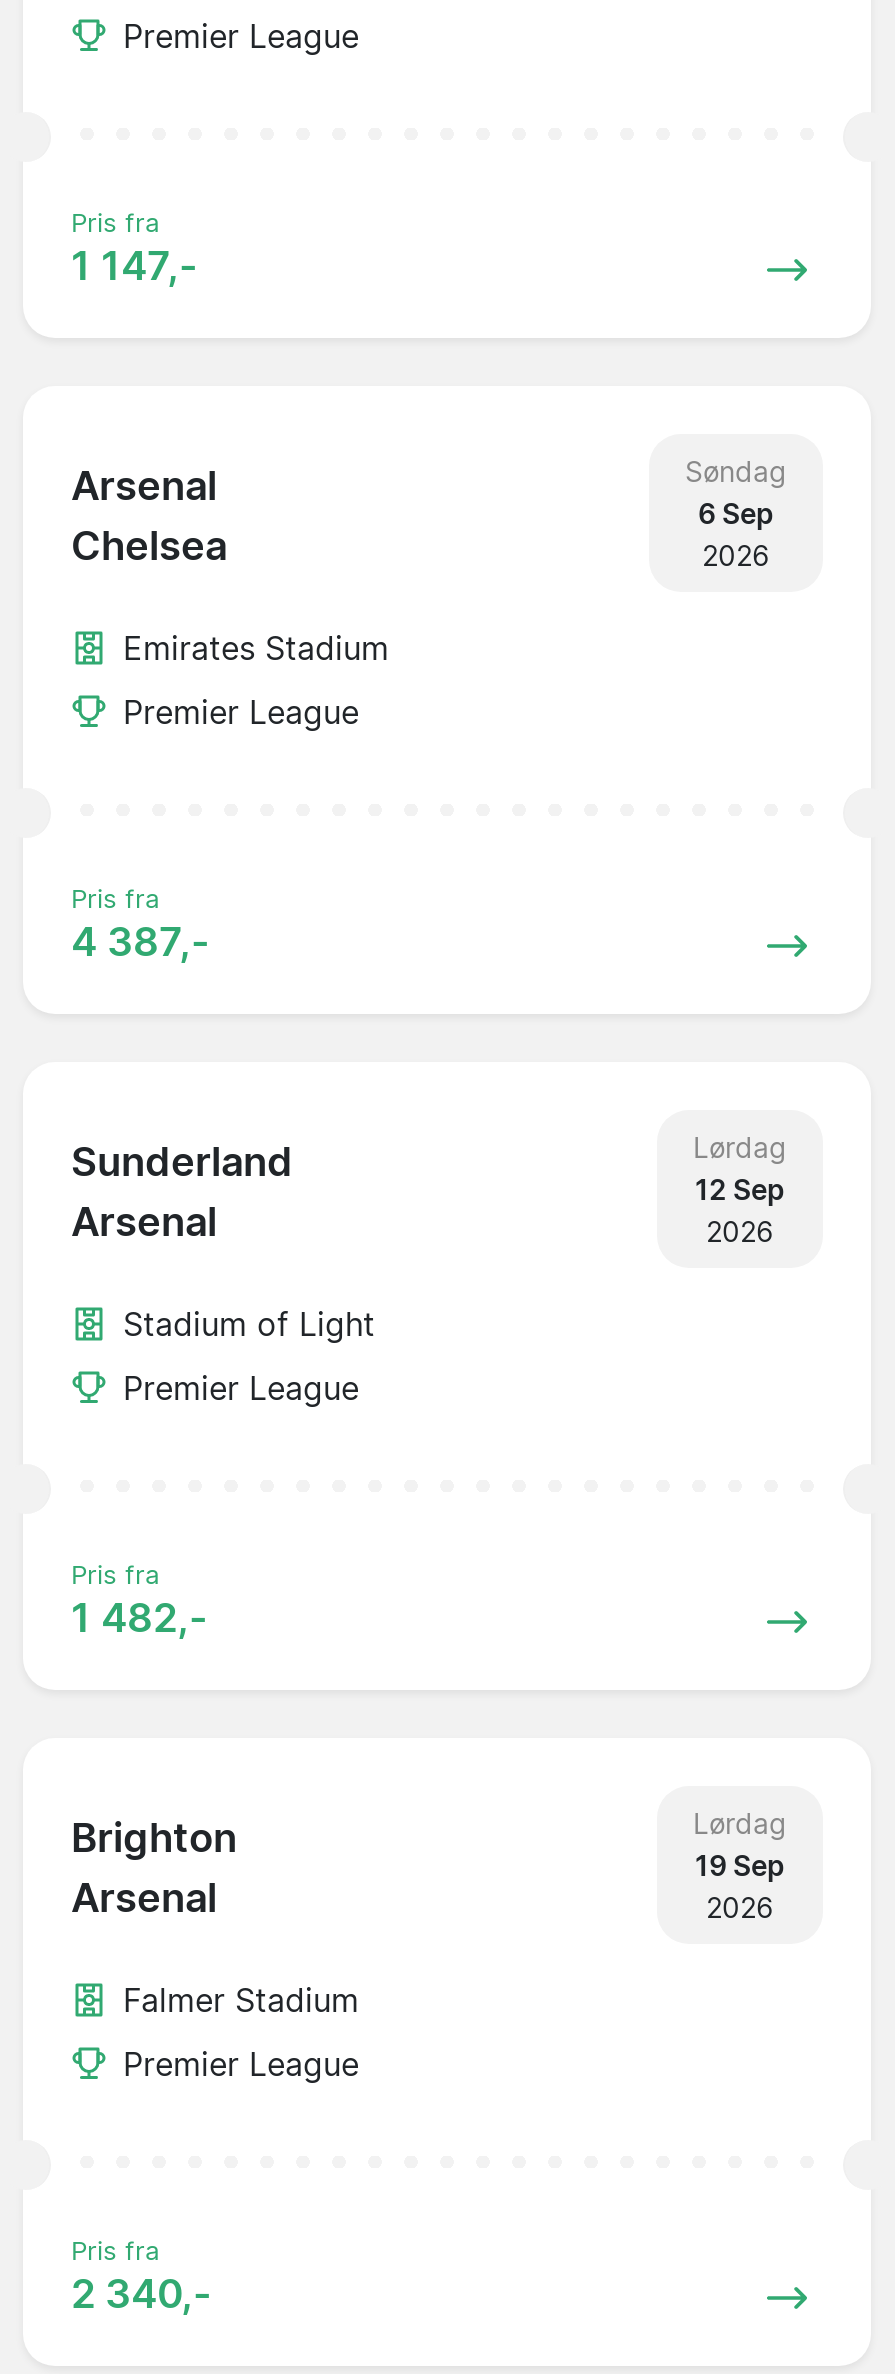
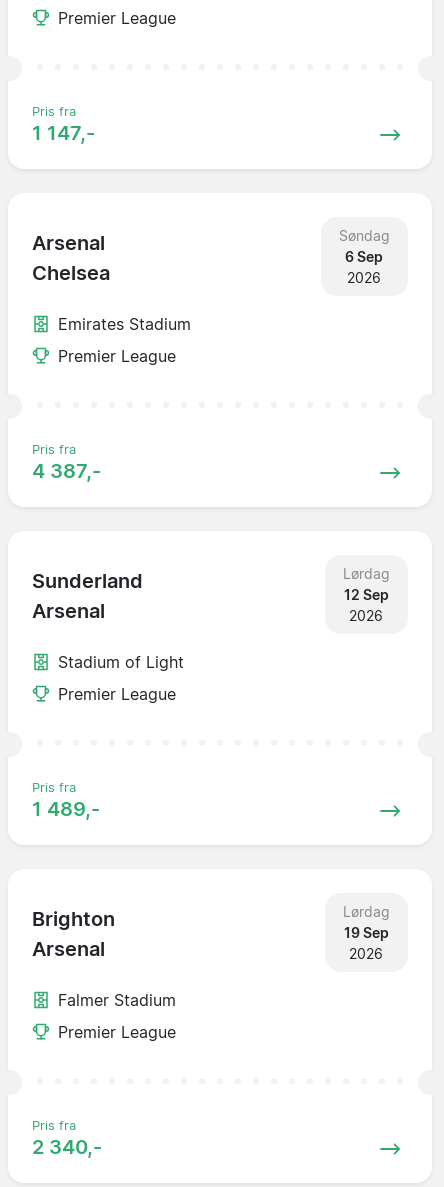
[71,1593,207,1641] 1 482,- -> [32,797,100,821] 1 489,-

